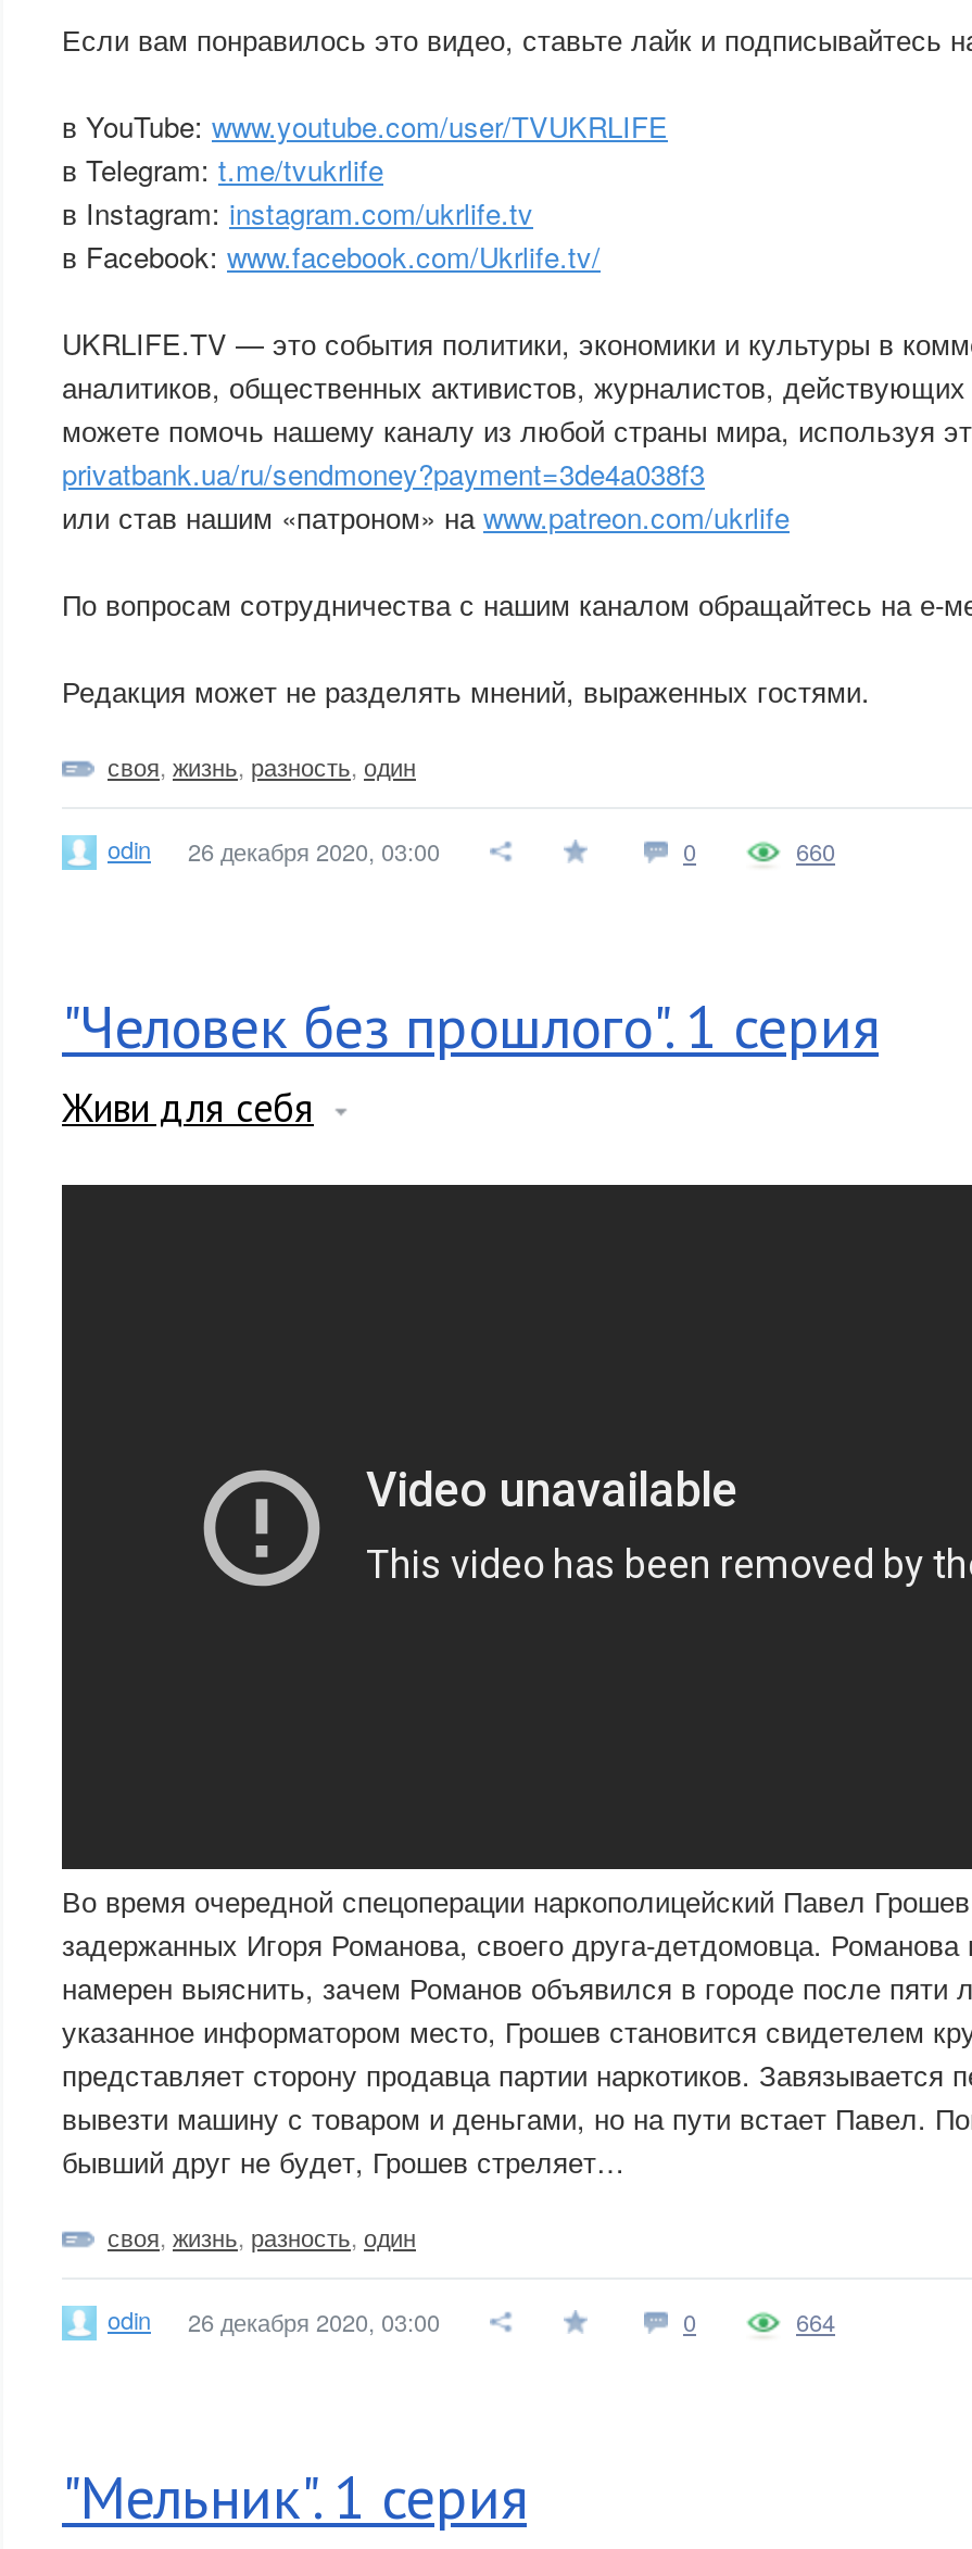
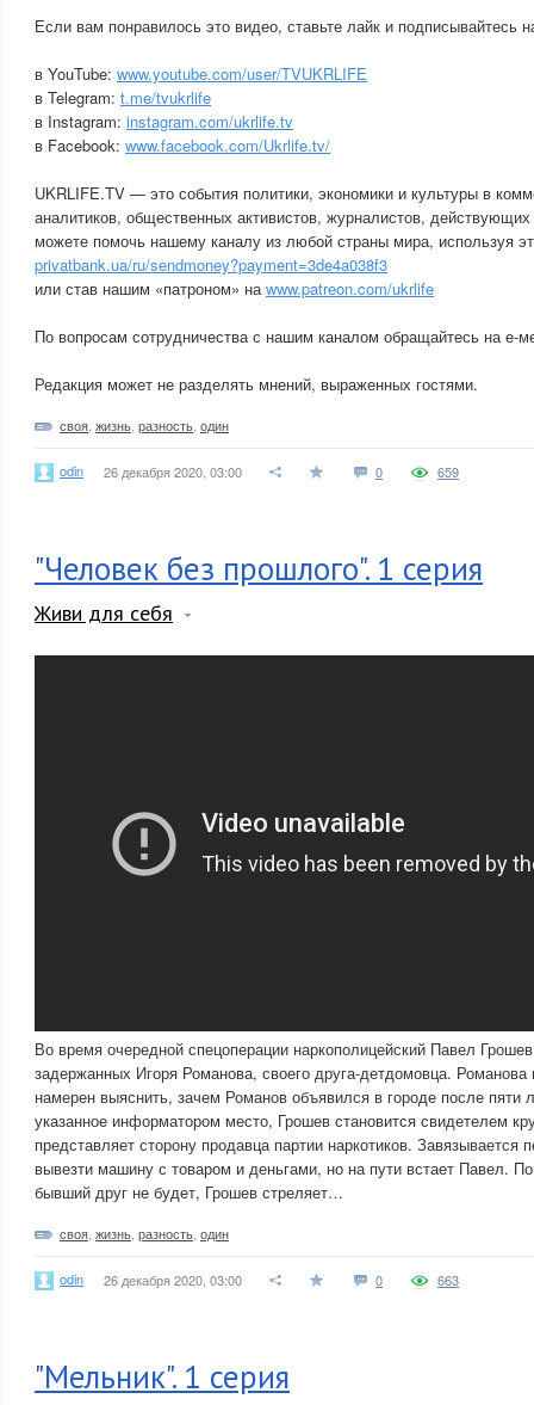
[796,833,835,868] 660 -> [437,462,459,481] 659
[796,2304,835,2338] 664 -> [437,1270,459,1289] 663

